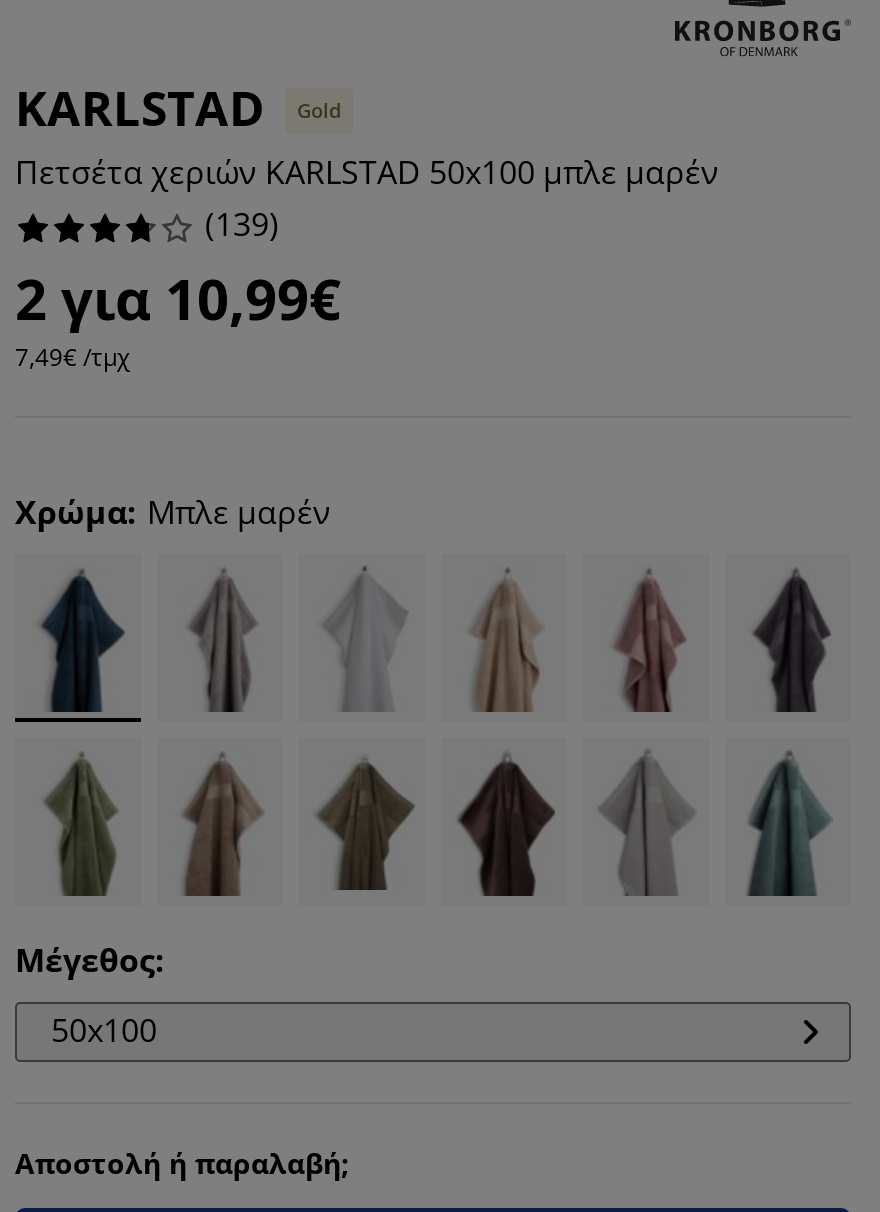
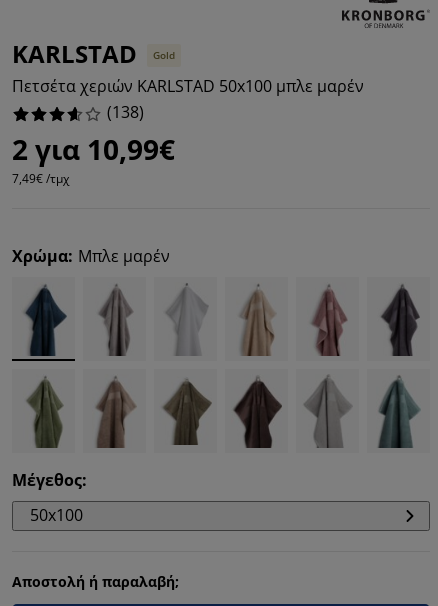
[205,201,279,245] (139) -> [107,100,144,122] (138)

